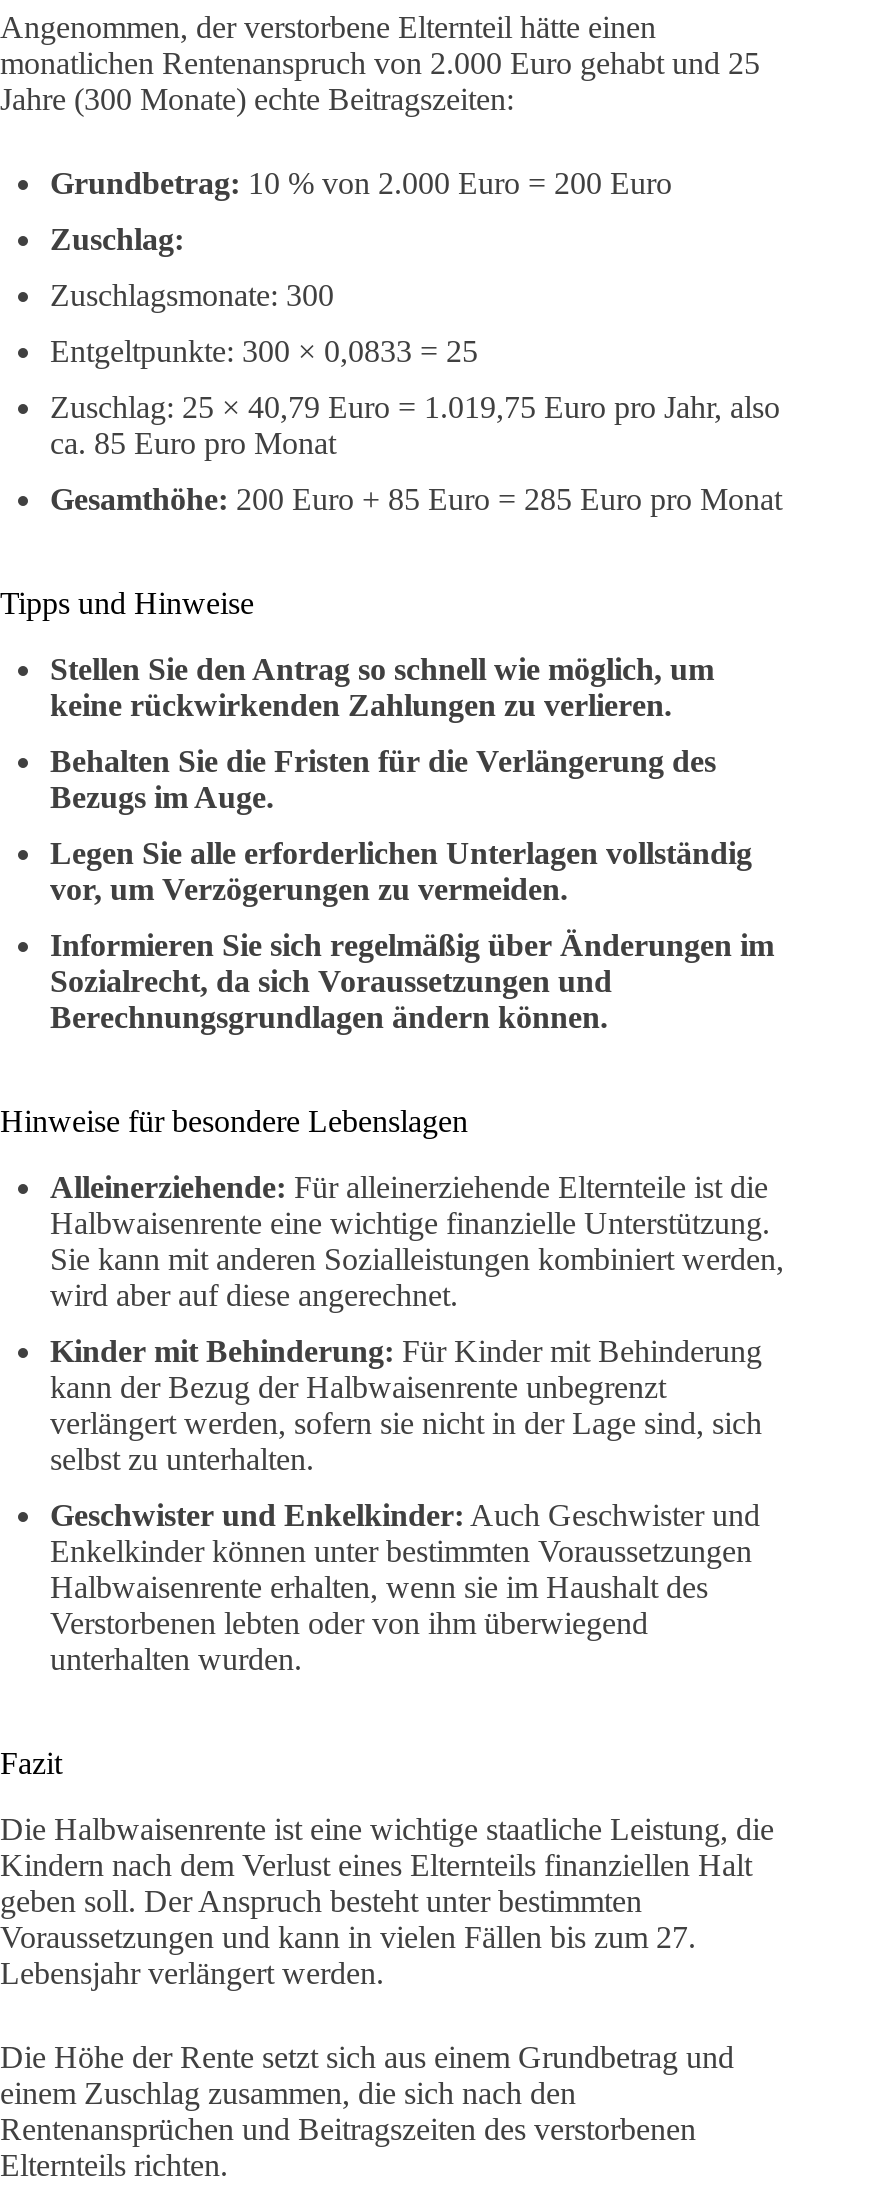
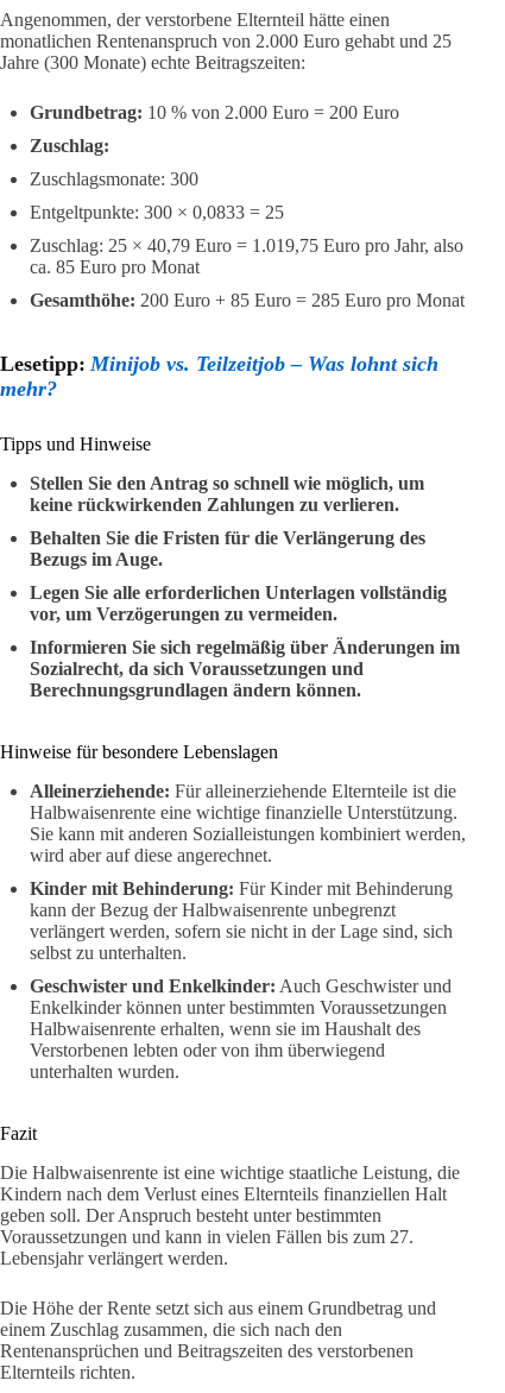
none -> [0,352,438,401] Lesetipp: Minijob vs. Teilzeitjob – Was lohnt sich | mehr?

